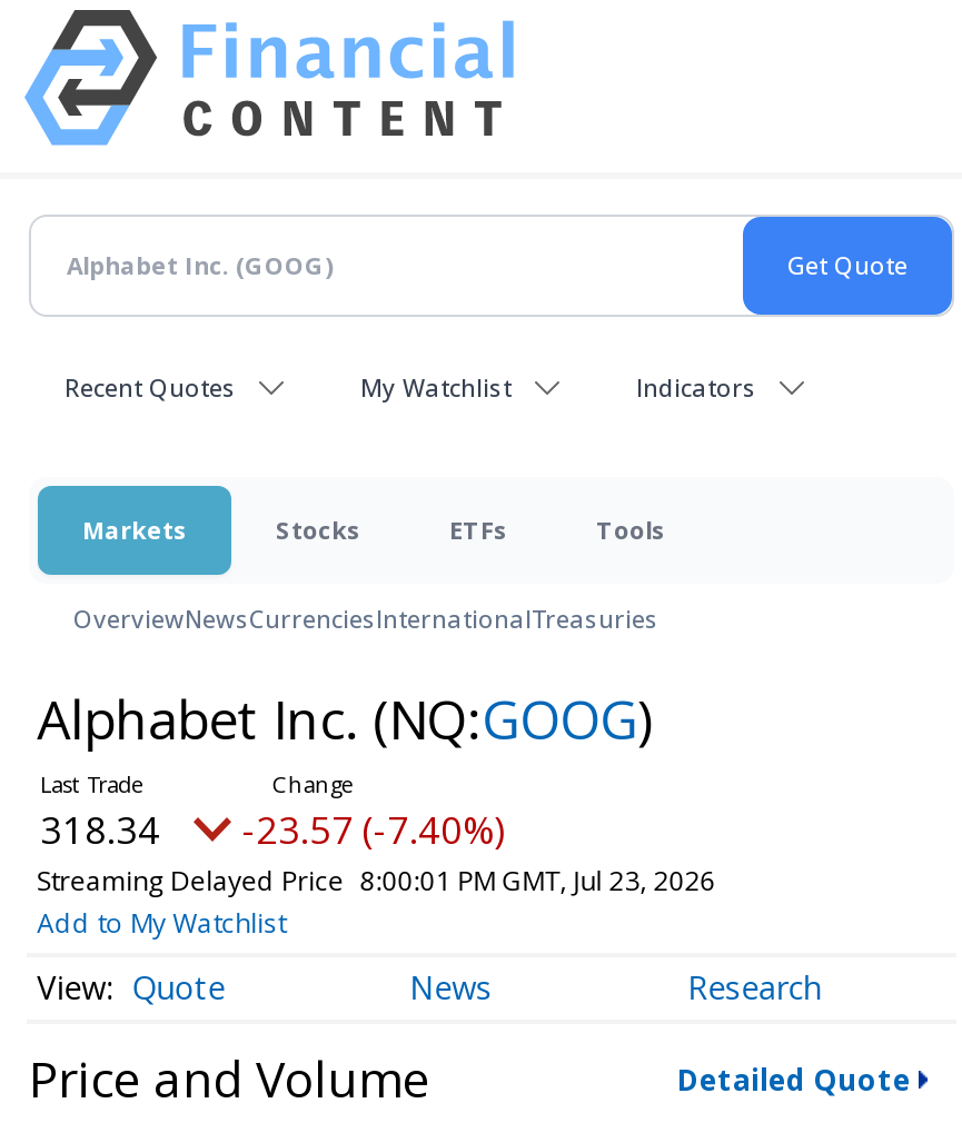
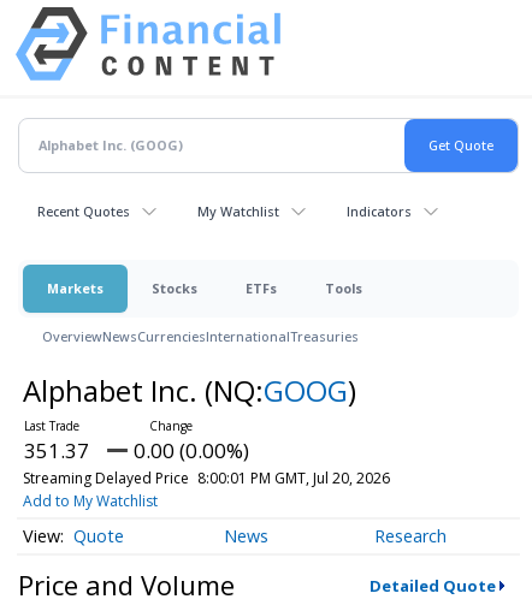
[40,804,160,855] 318.34 -> [24,437,89,464] 351.37
[242,804,505,855] -23.57 (-7.40%) -> [134,437,249,464] 0.00 (0.00%)
[37,862,716,900] Streaming Delayed Price 8:00:01 PM GMT, Jul 23, 2026 -> [22,468,390,488] Streaming Delayed Price 8:00:01 PM GMT, Jul 20, 2026

